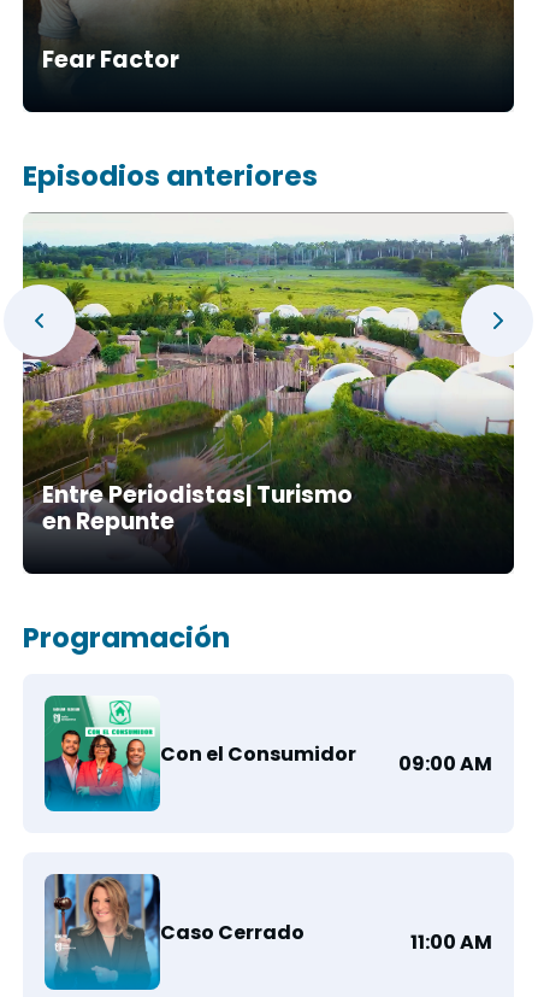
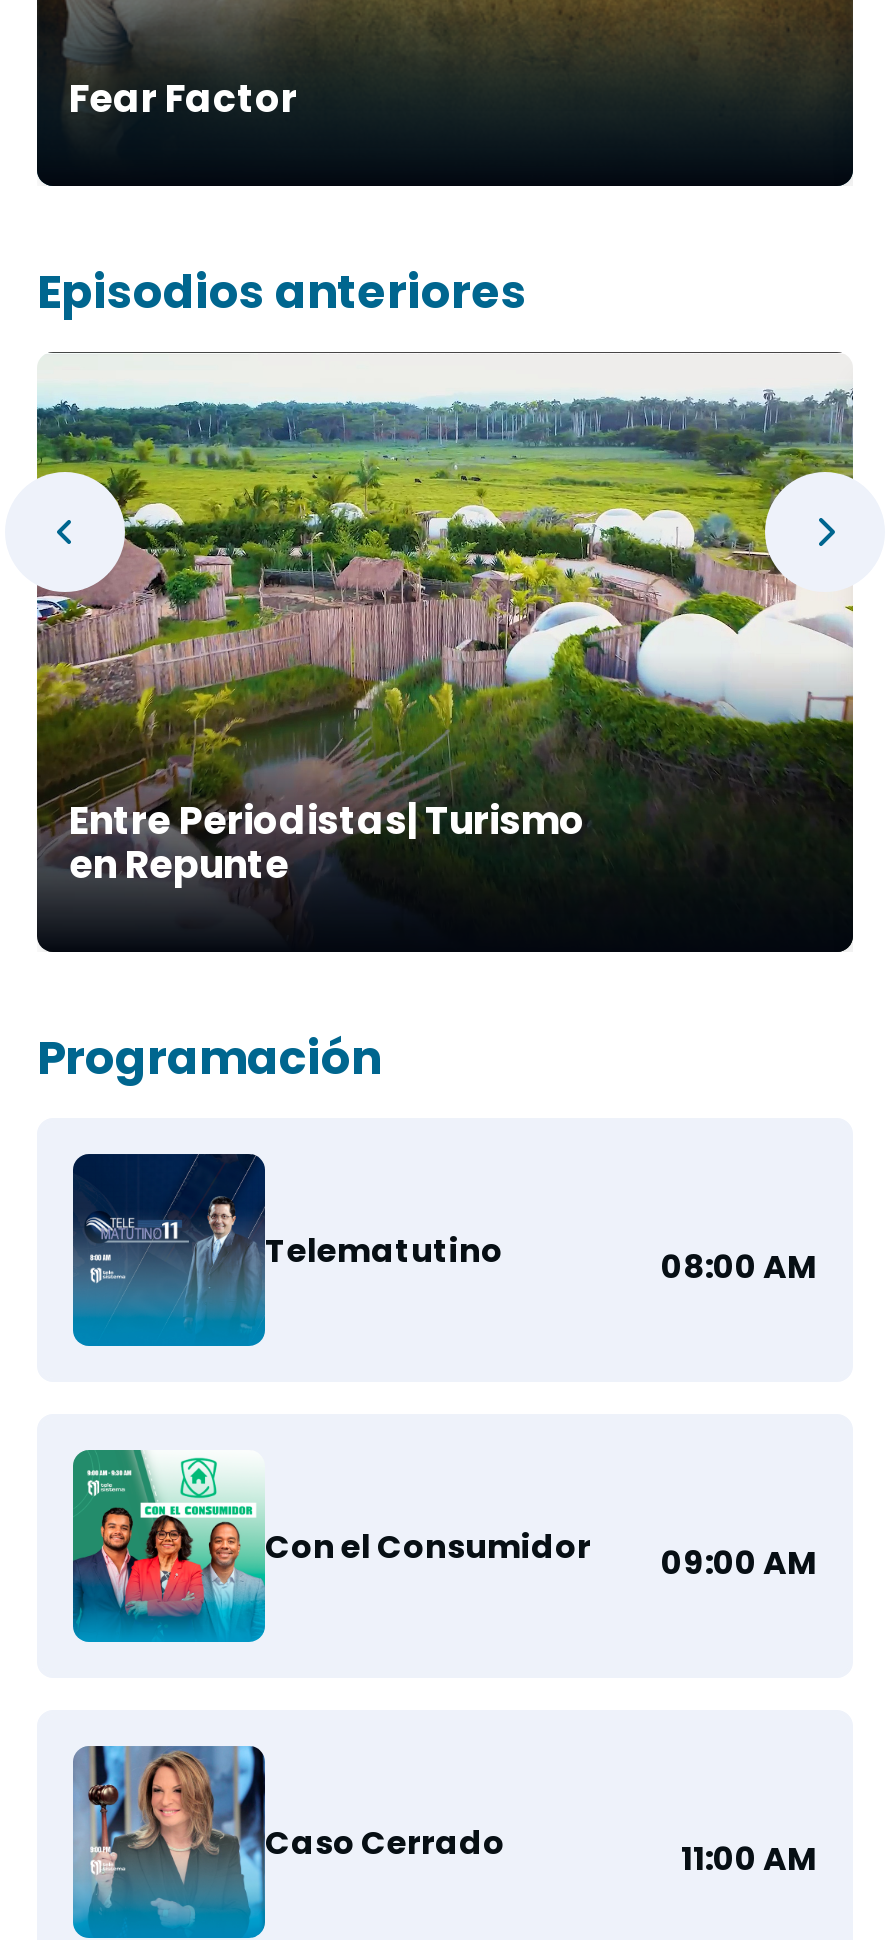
none -> [71,1152,817,1330] [image] | Telematutino | 08:00 AM

